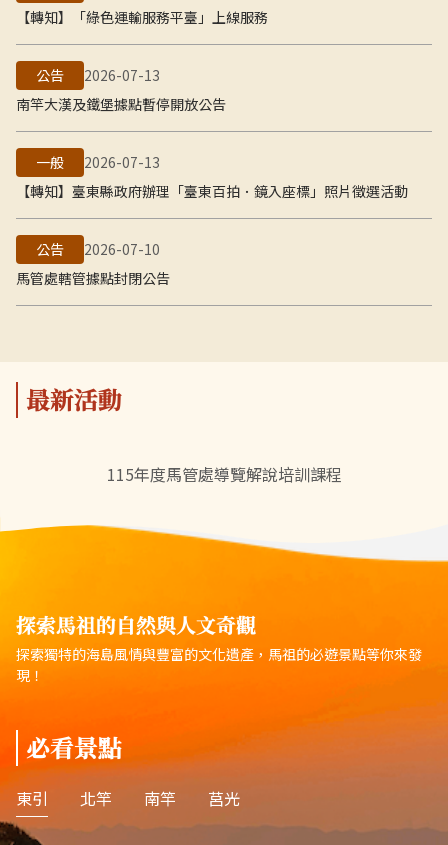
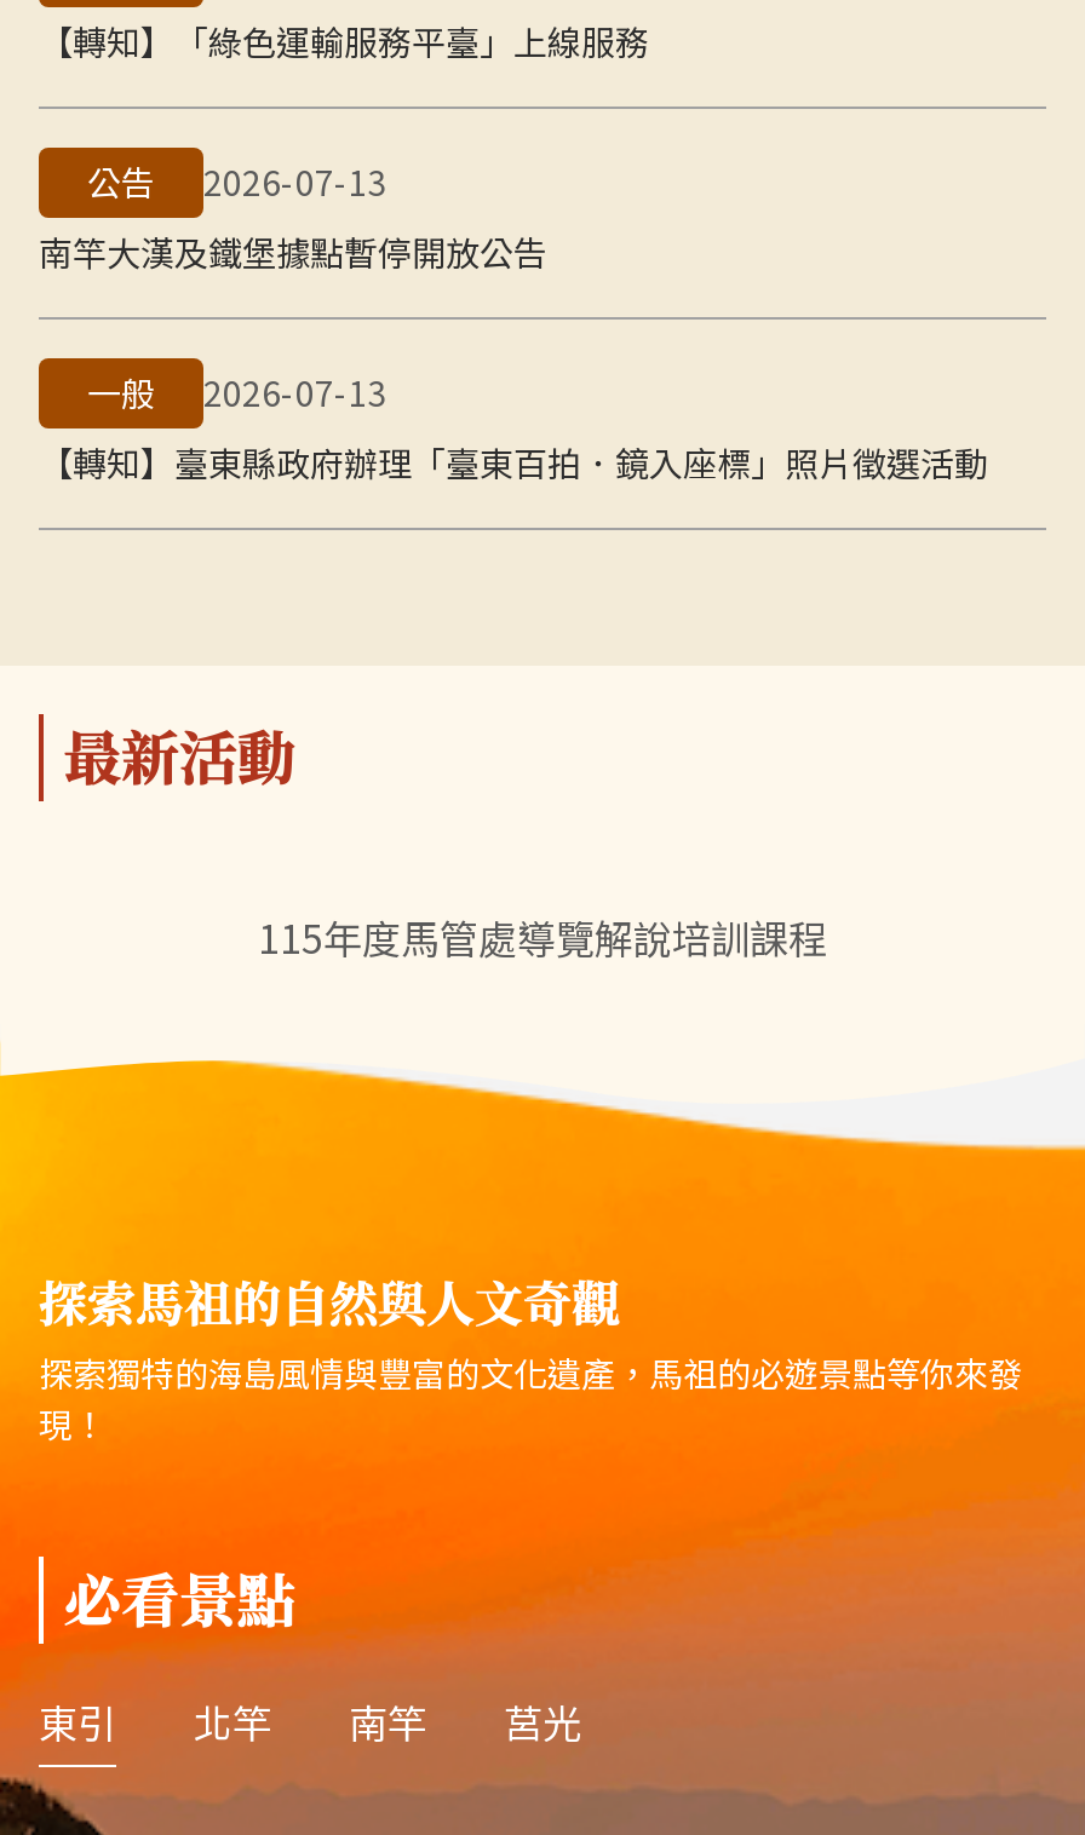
[16,239,170,288] 公告 | 2026-07-10 | 馬管處轄管據點封閉公告 -> none

